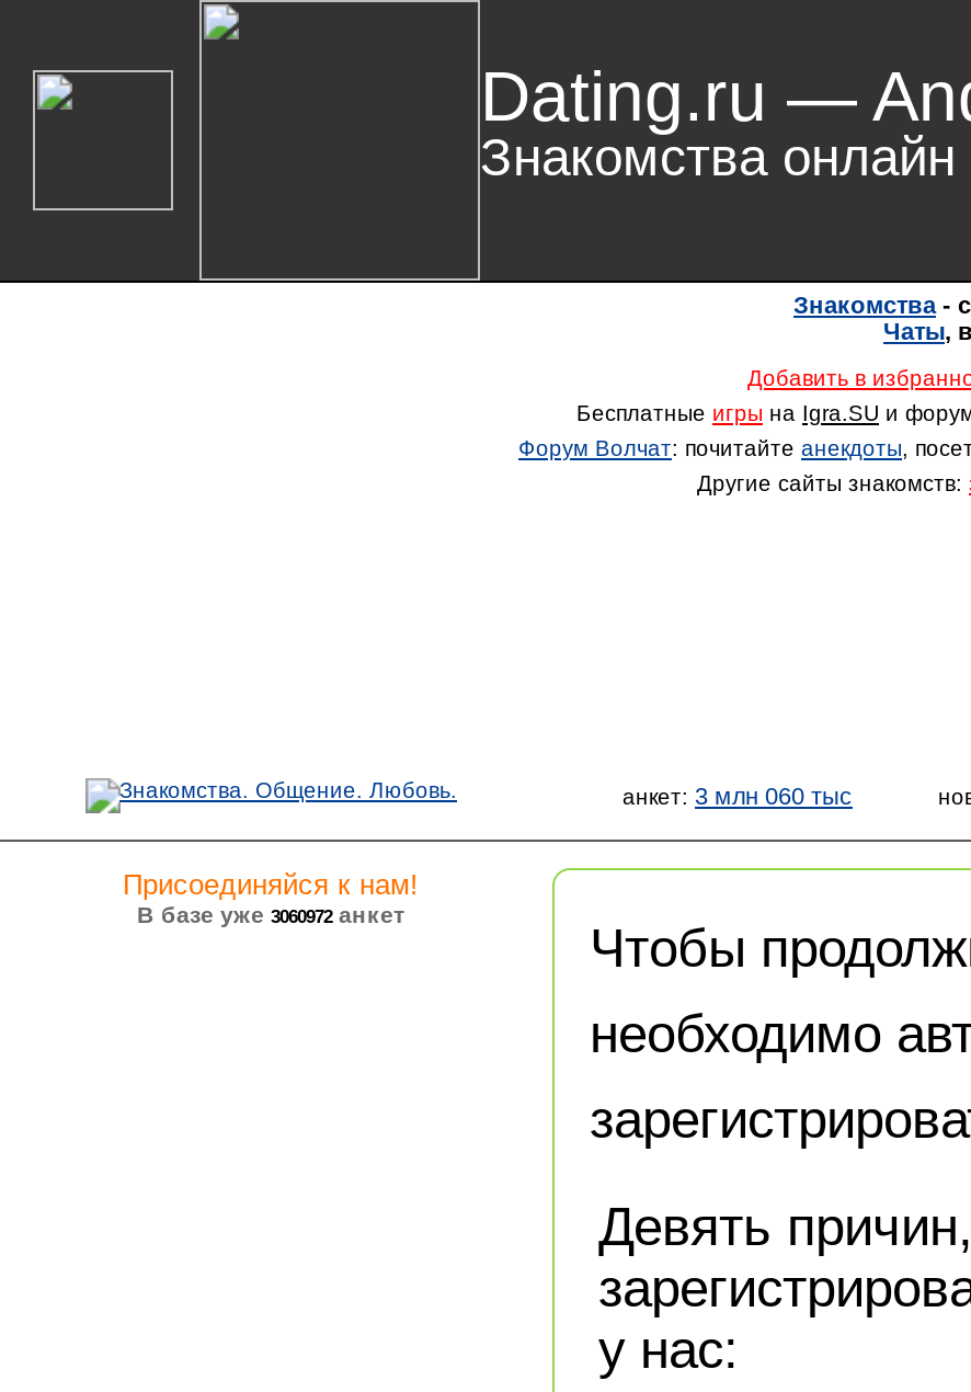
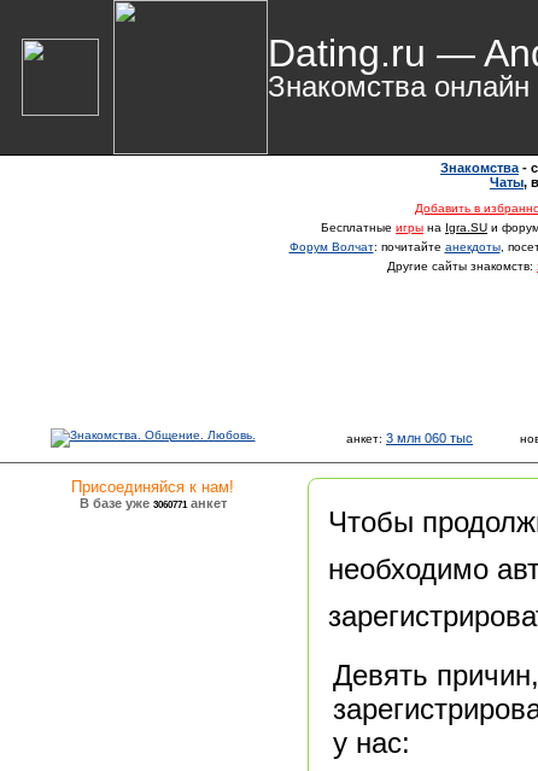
[137,901,404,927] В базе уже 3060972 анкет -> [79,496,226,510] В базе уже 3060771 анкет

